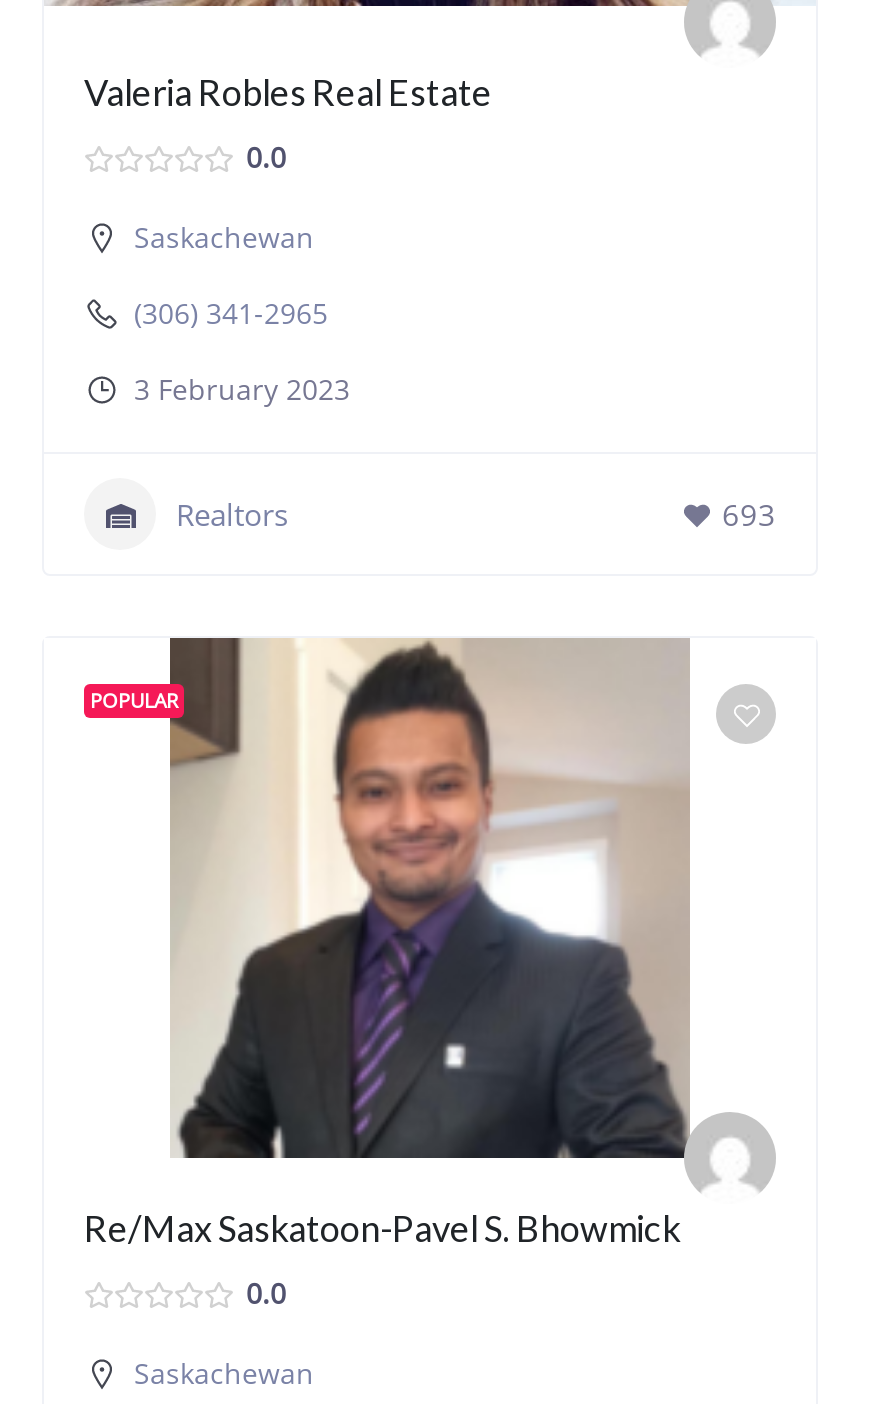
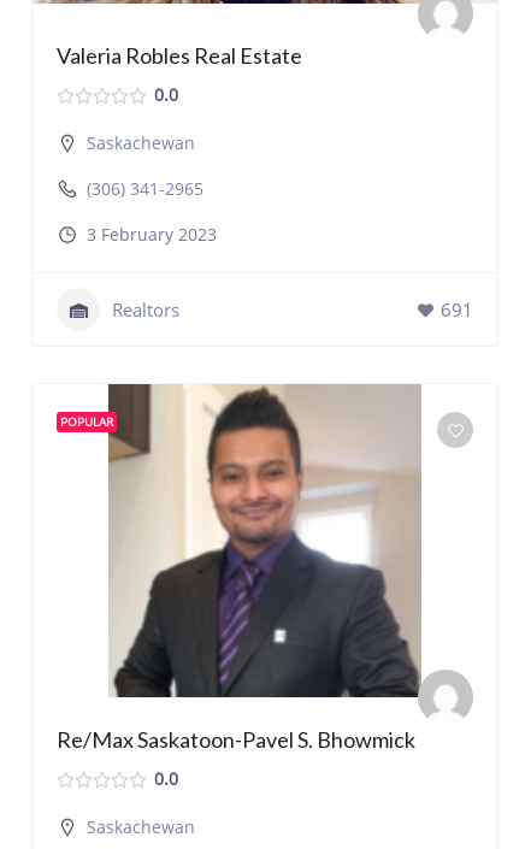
[722,493,776,533] 693 -> [441,297,473,321] 691

